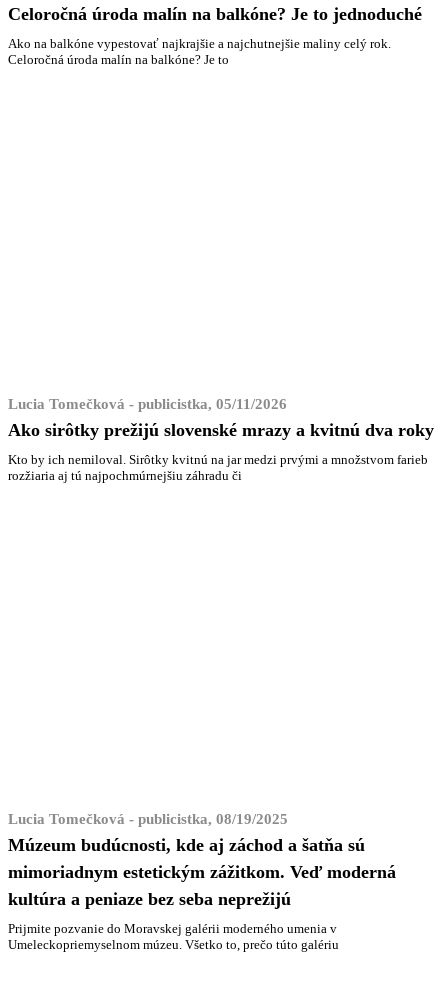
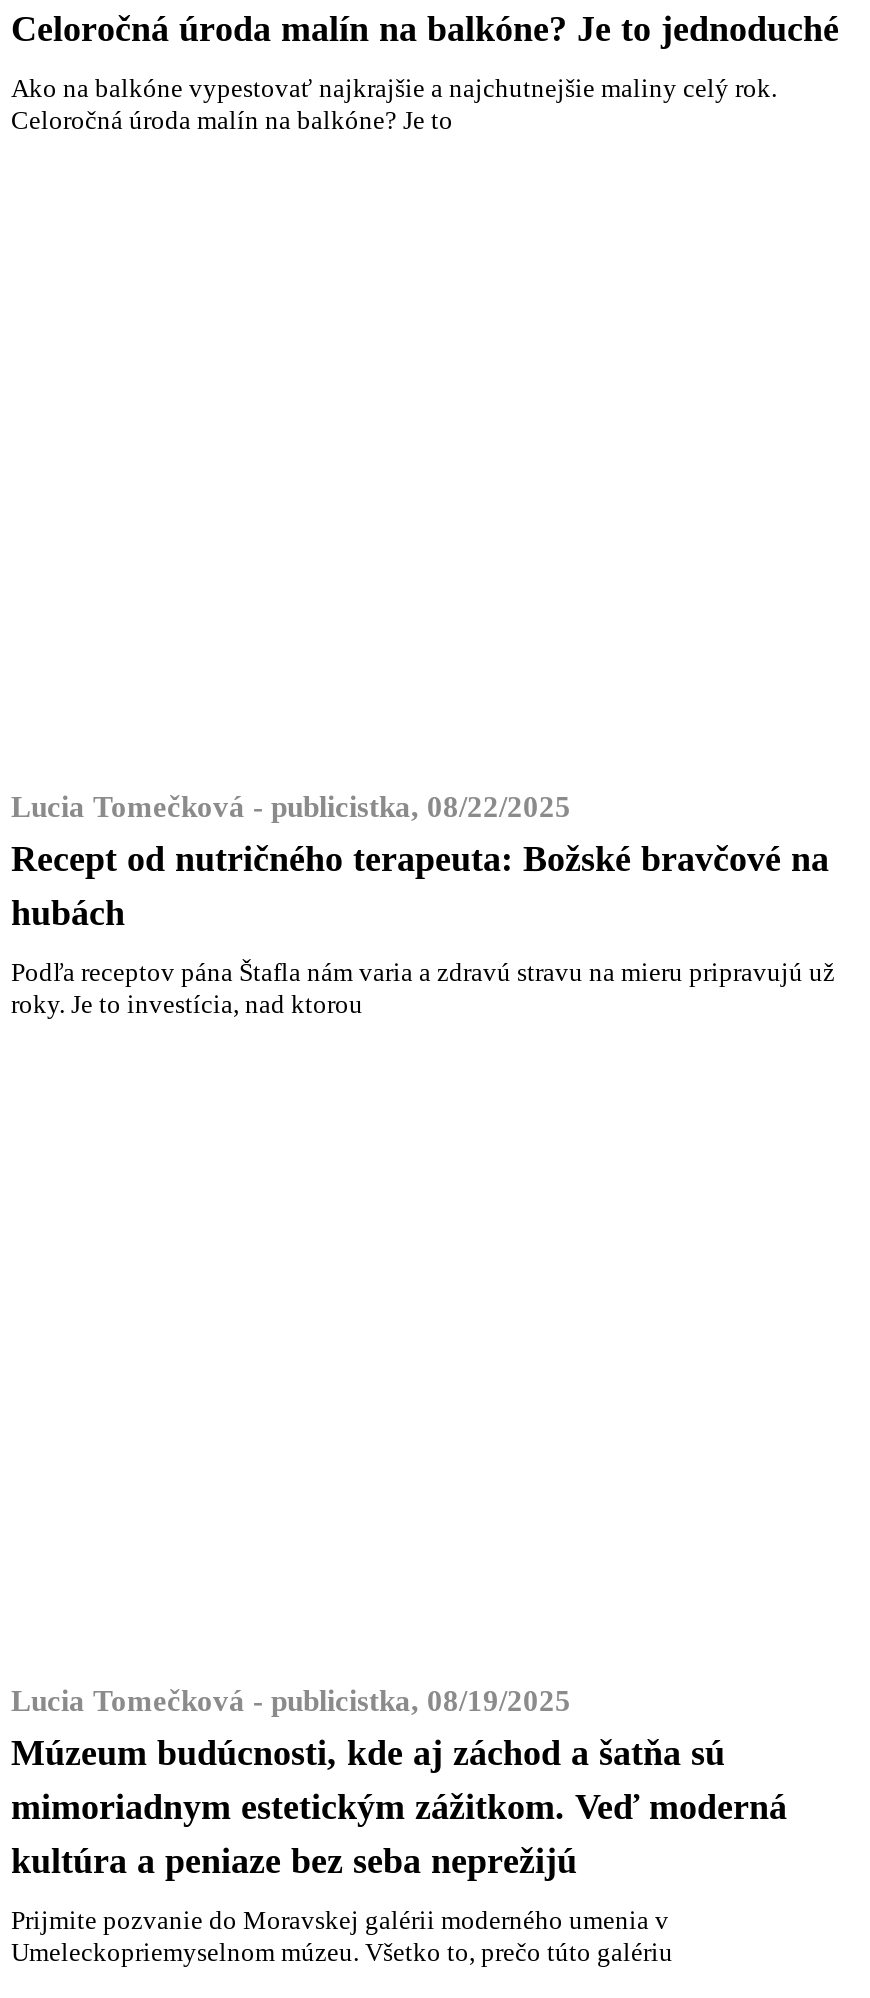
[8,396,434,440] Lucia Tomečková - publicistka, 05/11/2026 | Ako sirôtky prežijú slovenské mrazy a kvitnú dva roky -> [11,792,829,934] Lucia Tomečková - publicistka, 08/22/2025 | Recept od nutričného terapeuta: Božské bravčové na | hubách
[8,452,428,483] Kto by ich nemiloval. Sirôtky kvitnú na jar medzi prvými a množstvom farieb | rozžiaria aj tú najpochmúrnejšiu záhradu či -> [11,958,835,1020] Podľa receptov pána Štafla nám varia a zdravú stravu na mieru pripravujú už | roky. Je to investícia, nad ktorou

